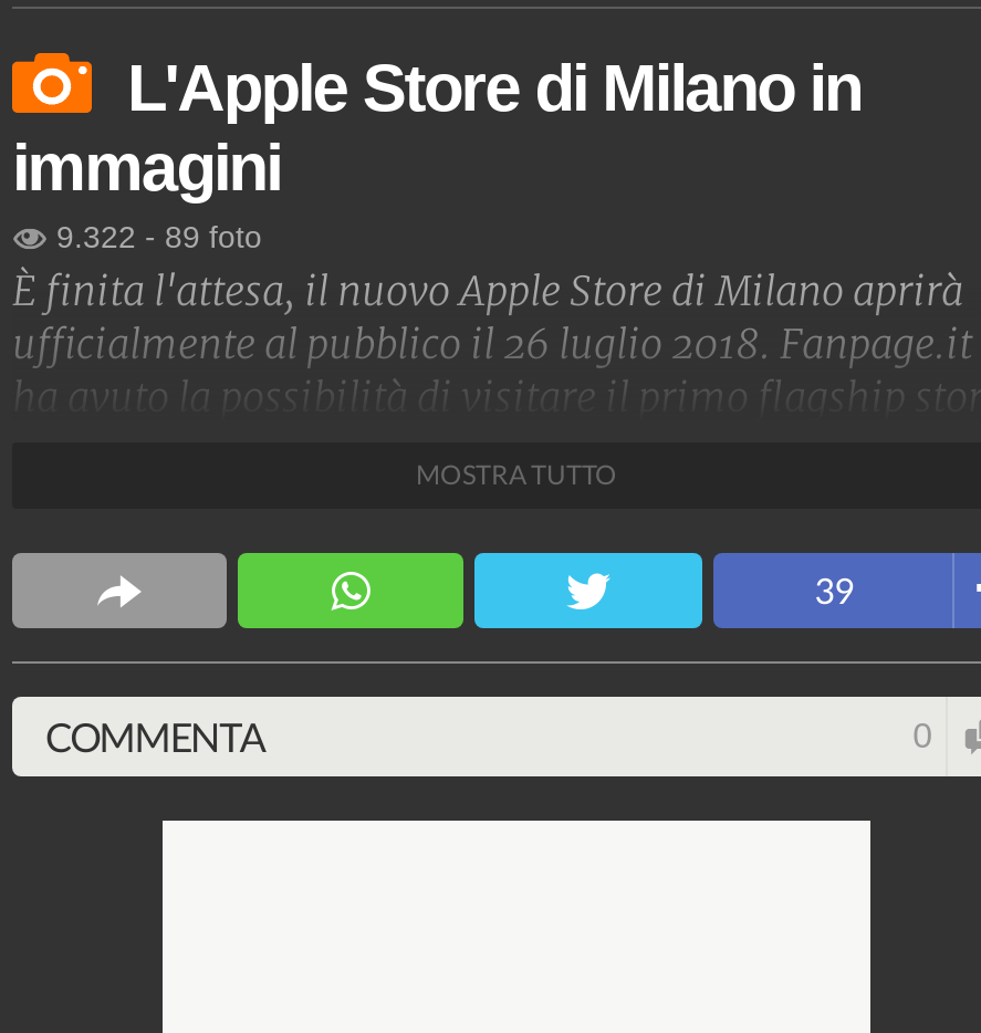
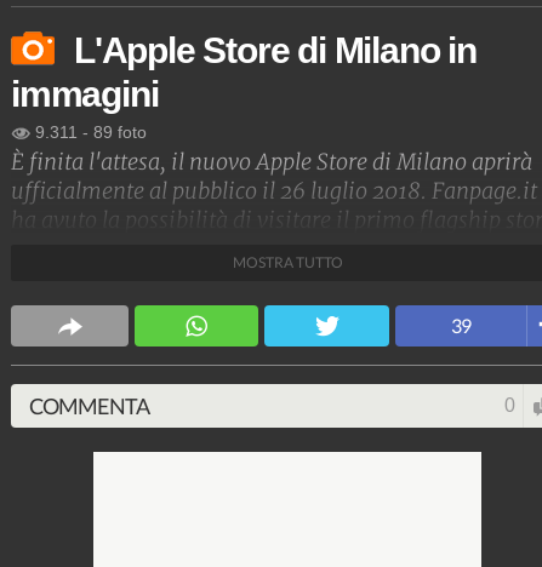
[56,219,262,254] 9.322 - 89 foto -> [35,122,147,142] 9.311 - 89 foto

